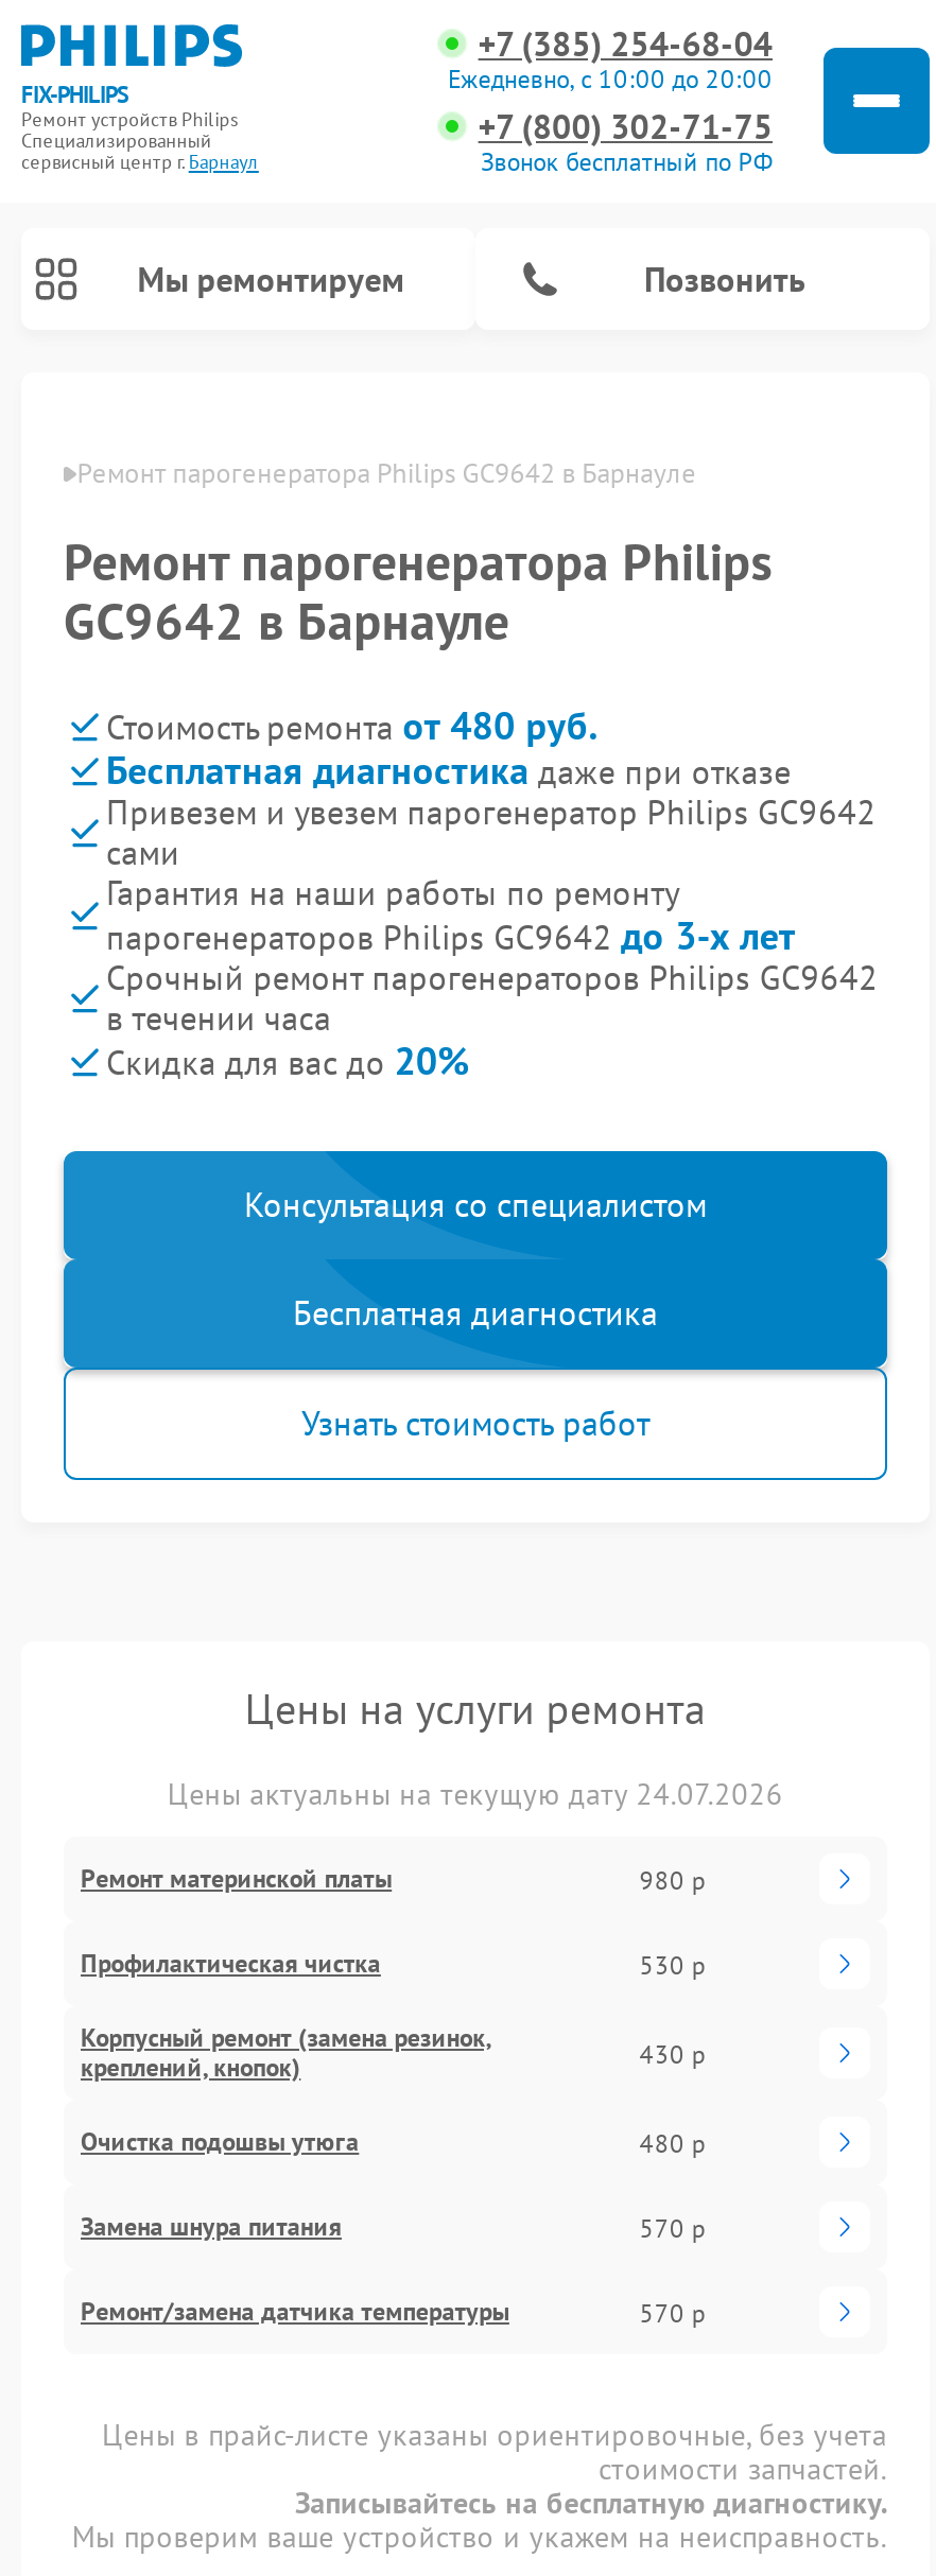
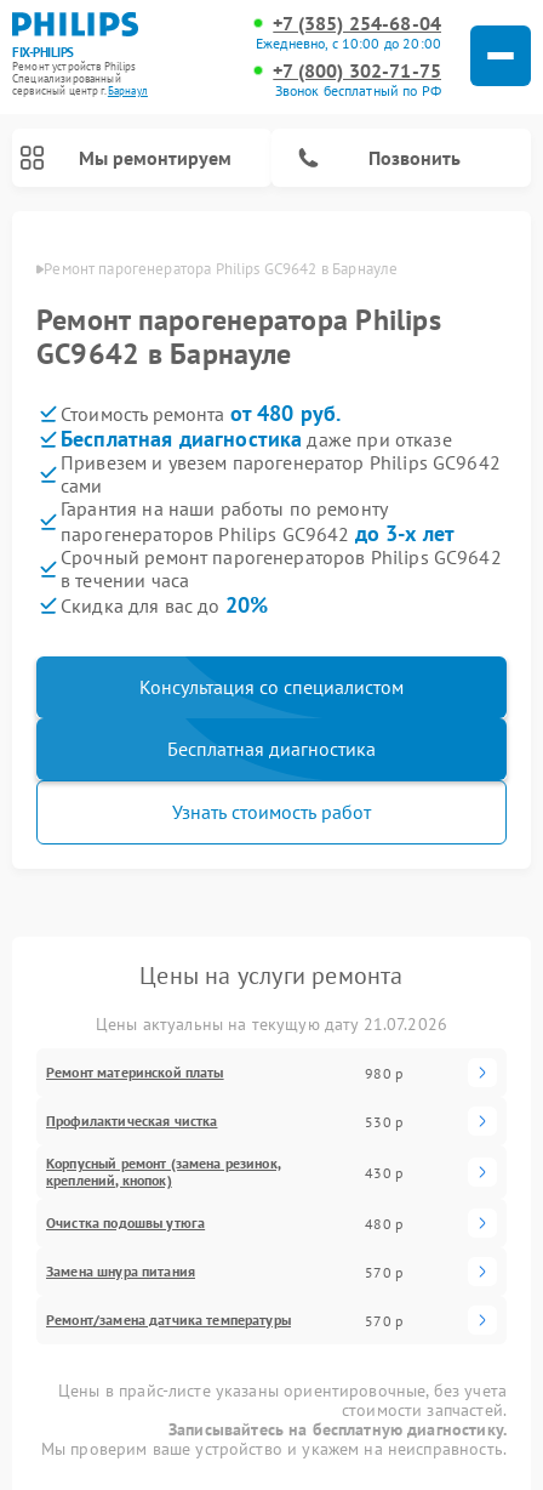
[167,1775,783,1813] Цены актуальны на текущую дату 24.07.2026 -> [96,1013,447,1035] Цены актуальны на текущую дату 21.07.2026

